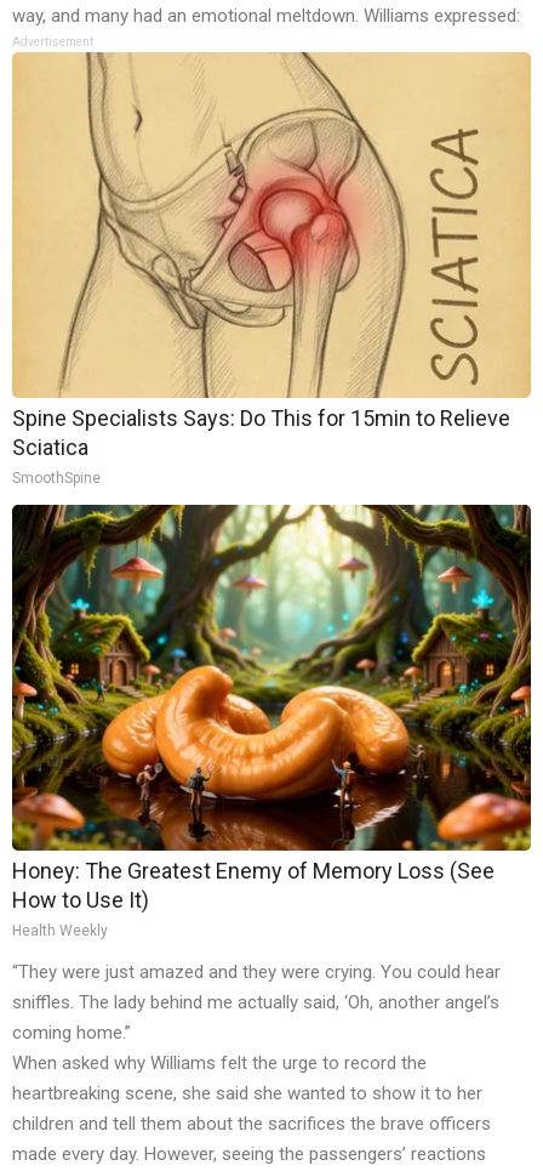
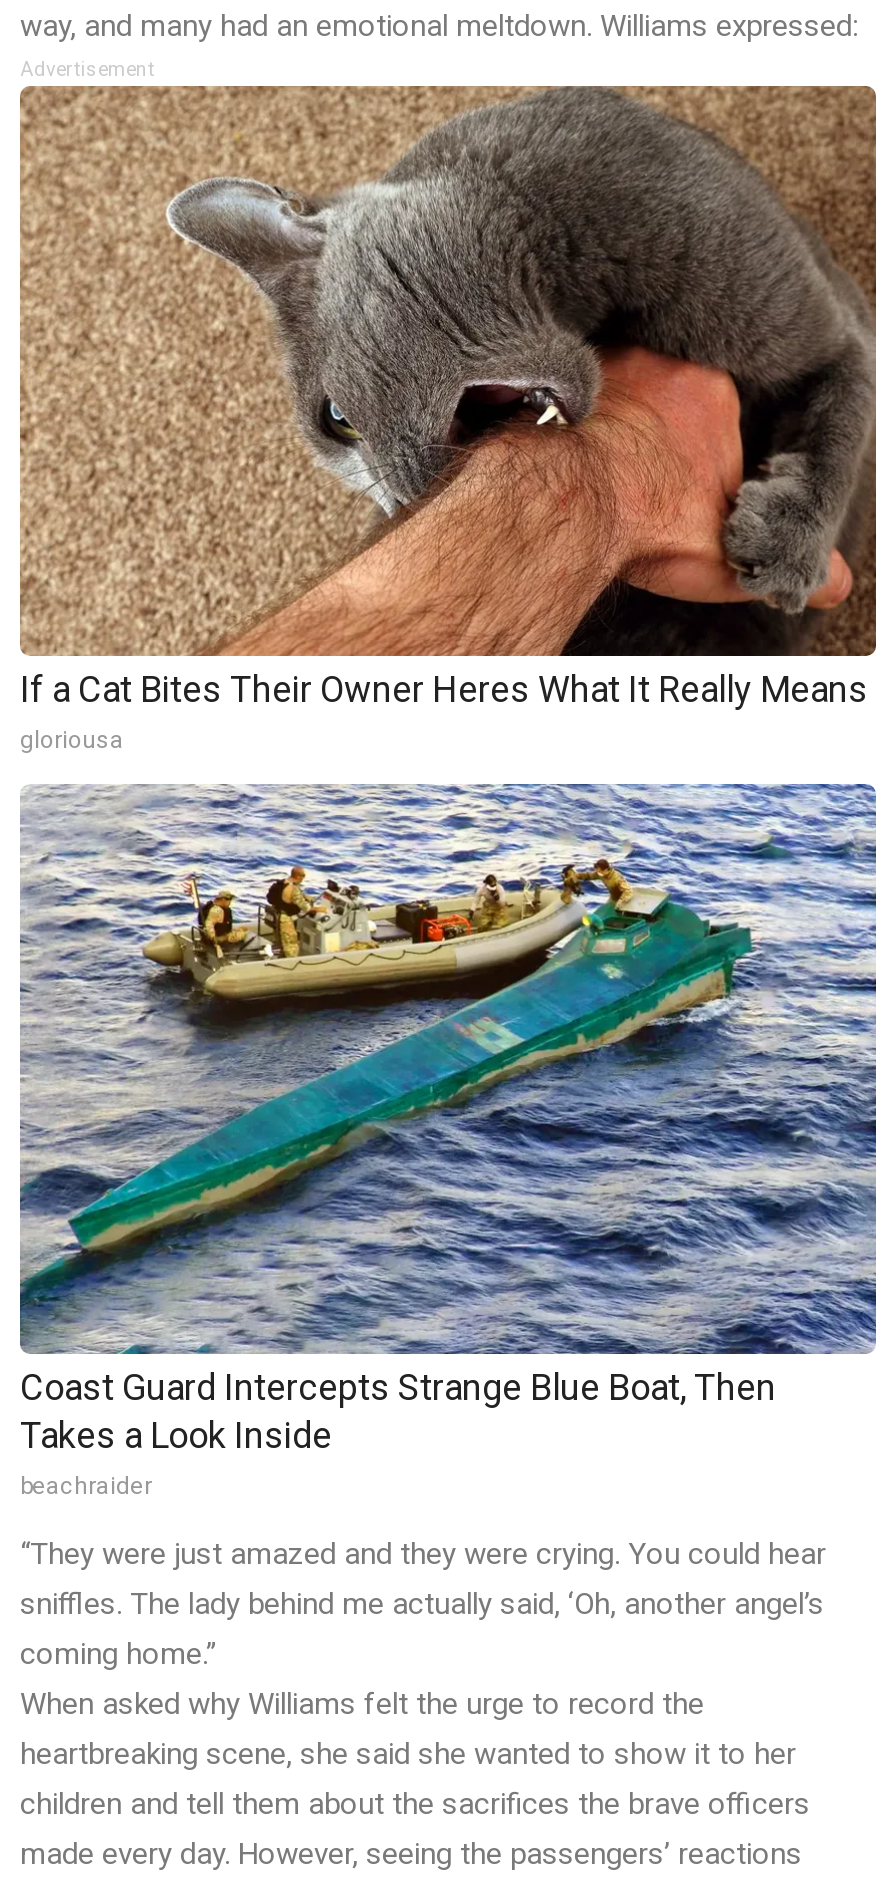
[12,52,531,487] [image] | Spine Specialists Says: Do This for 15min to Relieve | Sciatica | SmoothSpine -> [20,86,878,755] [image] | If a Cat Bites Their Owner Heres What It Really Means | gloriousa
[11,504,532,940] [image] | Honey: The Greatest Enemy of Memory Loss (See | How to Use It) | Health Weekly -> [18,782,878,1501] [image] | Coast Guard Intercepts Strange Blue Boat, Then | Takes a Look Inside | beachraider

